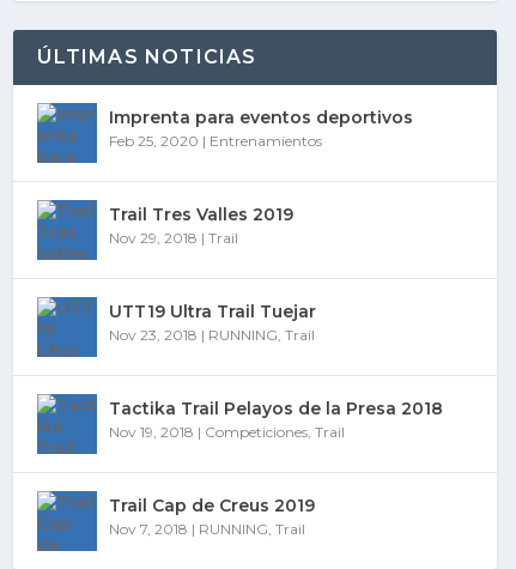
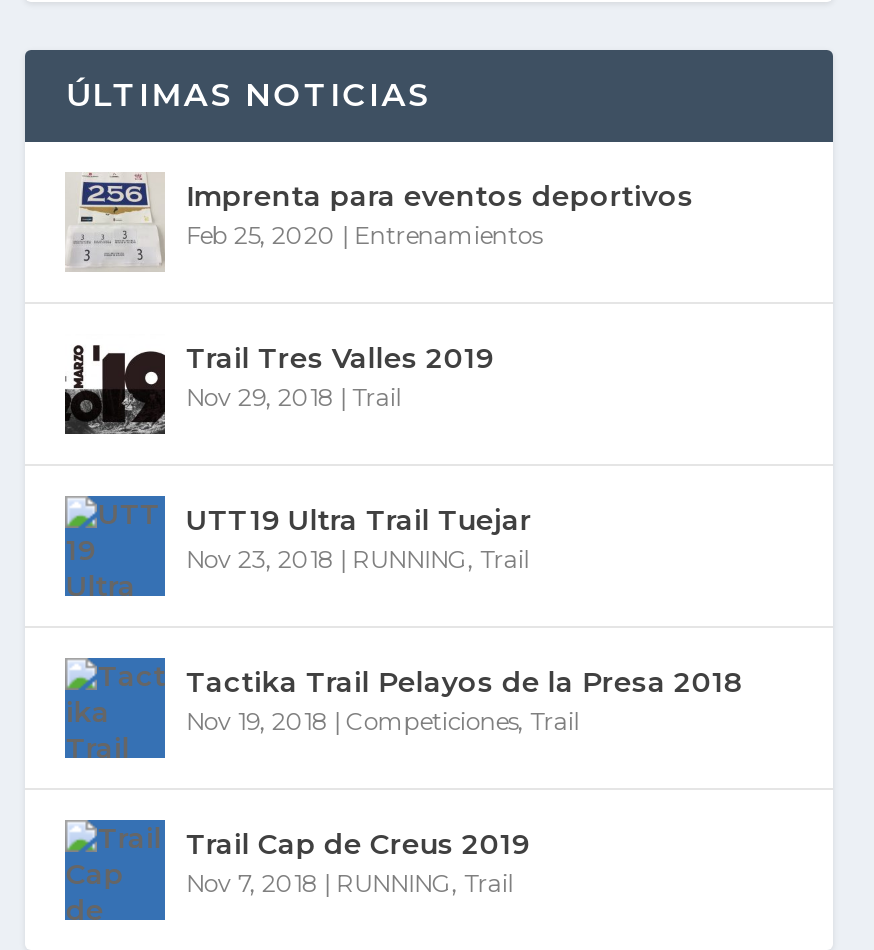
[36,102,98,164] [image] -> [65,172,167,272] [image]
[36,199,98,261] [image] -> [63,334,167,436] [image]

